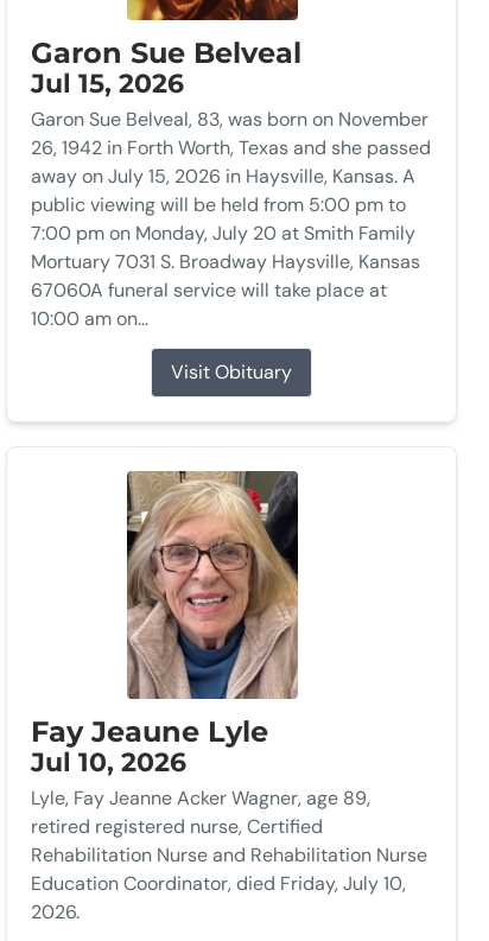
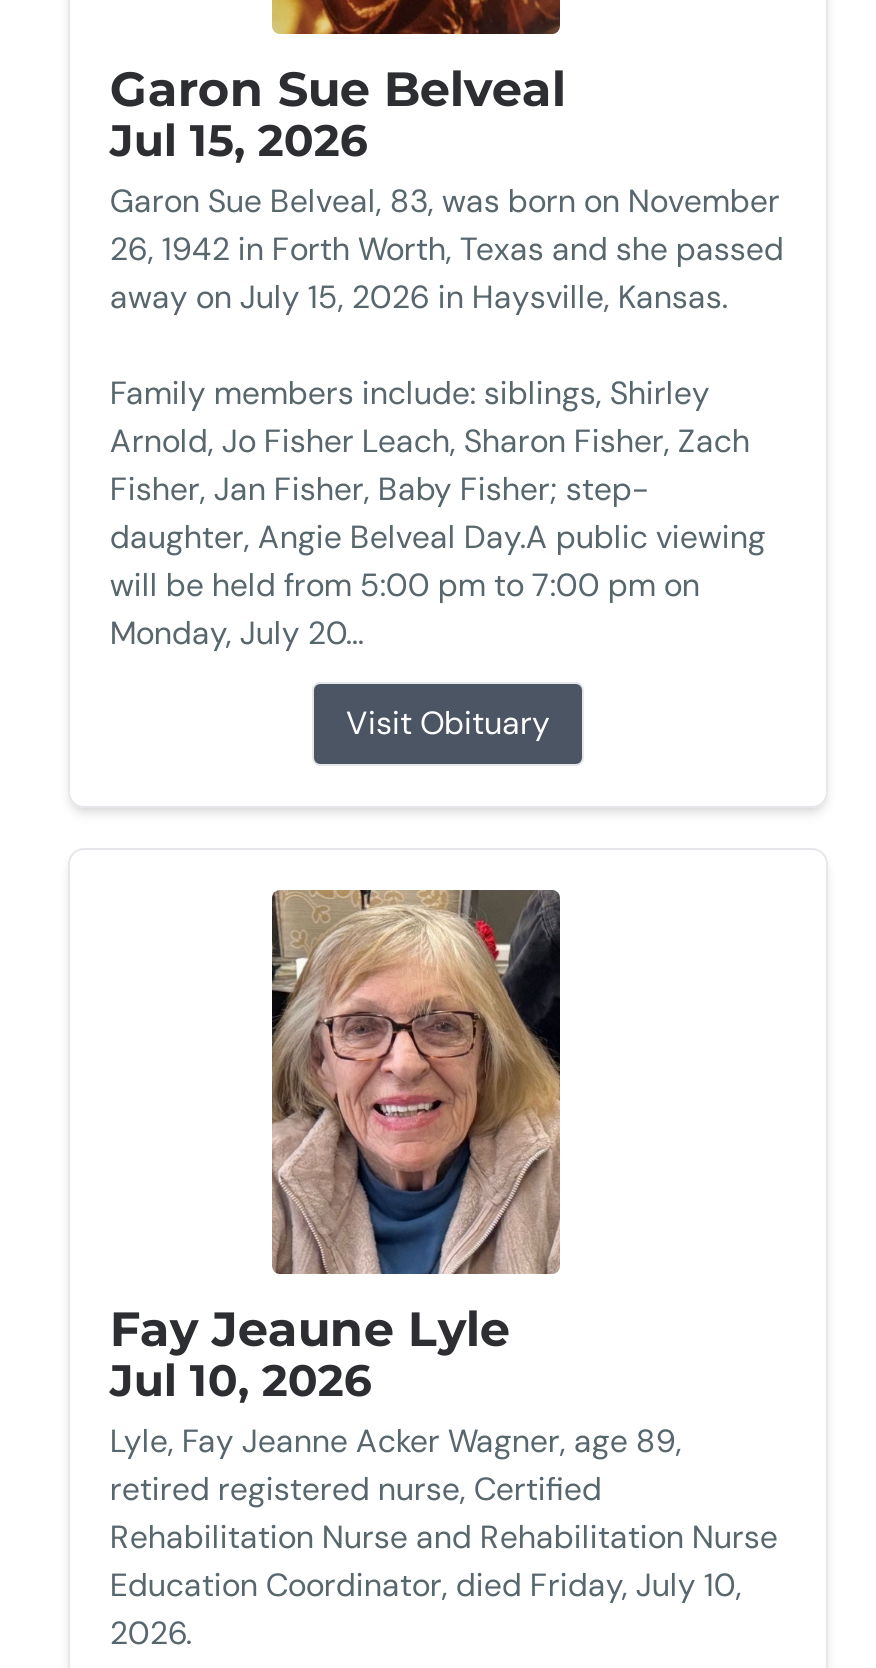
[31,163,420,331] away on July 15, 2026 in Haysville, Kansas. A | public viewing will be held from 5:00 pm to | 7:00 pm on Monday, July 20 at Smith Family | Mortuary 7031 S. Broadway Haysville, Kansas | 67060A funeral service will take place at | 10:00 am on... -> [110,275,766,653] away on July 15, 2026 in Haysville, Kansas. | Family members include: siblings, Shirley | Arnold, Jo Fisher Leach, Sharon Fisher, Zach | Fisher, Jan Fisher, Baby Fisher; step- | daughter, Angie Belveal Day.A public viewing | will be held from 5:00 pm to 7:00 pm on | Monday, July 20...

